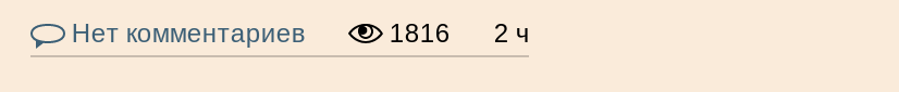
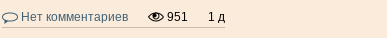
[383,18,529,49] 1816 | 2 ч -> [164,10,225,24] 951 | 1 д

